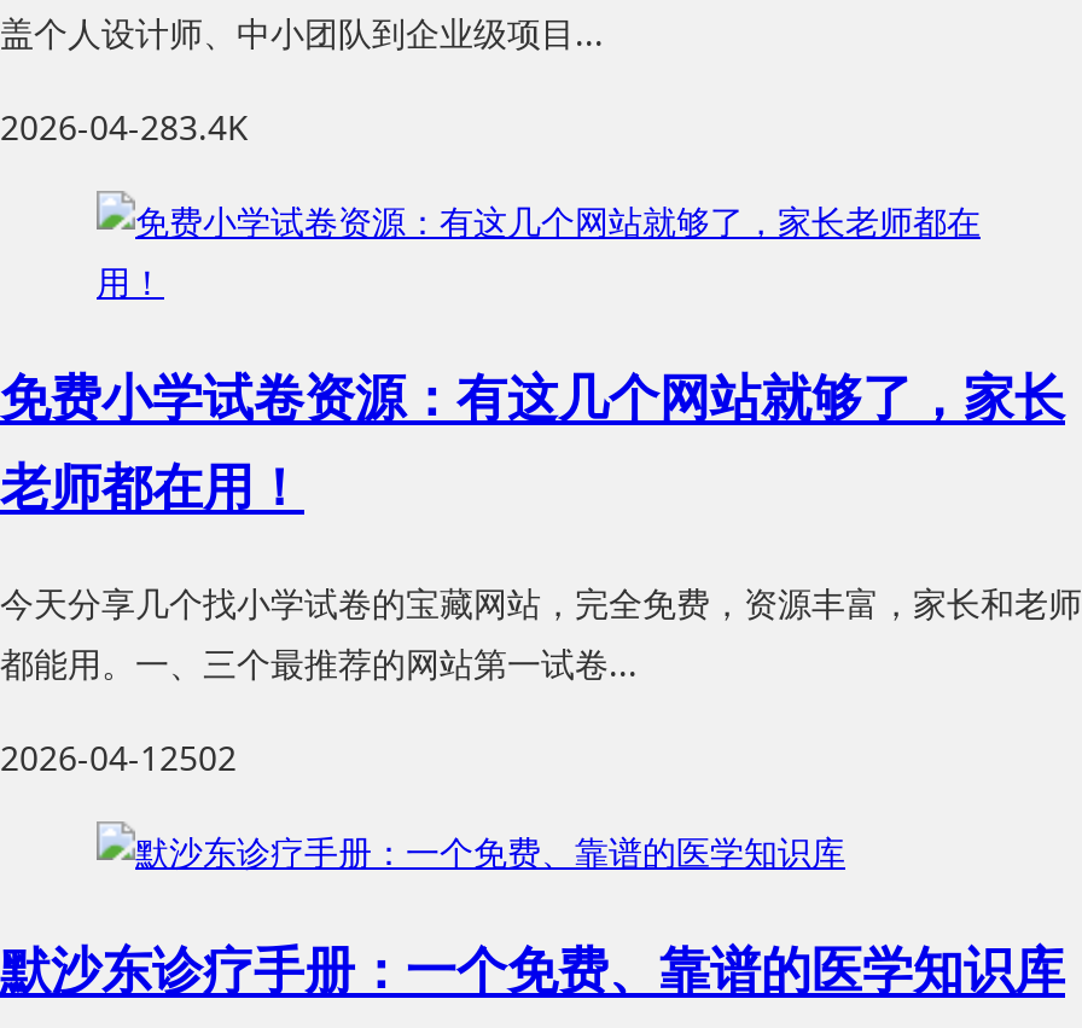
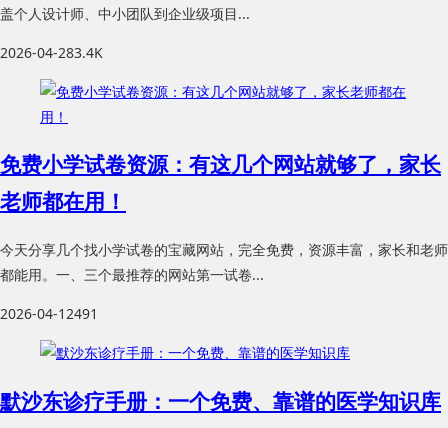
[0,735,237,781] 2026-04-12502 -> [0,304,98,323] 2026-04-12491

